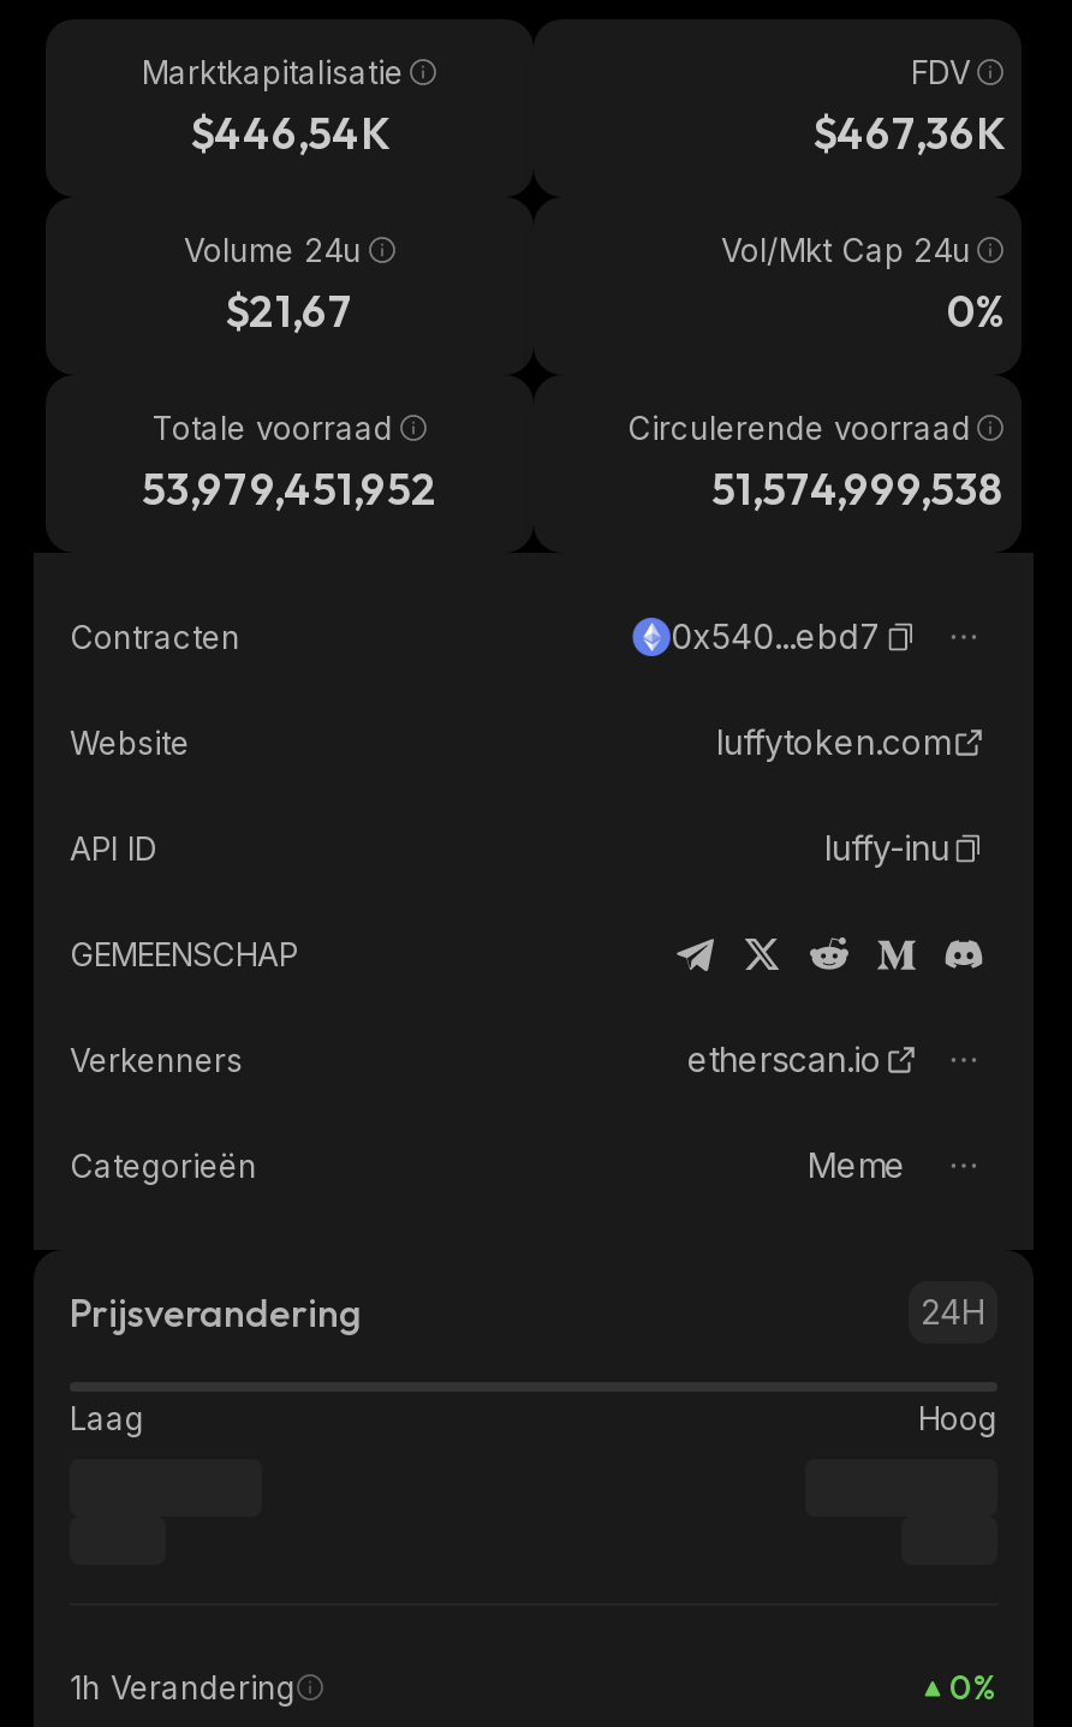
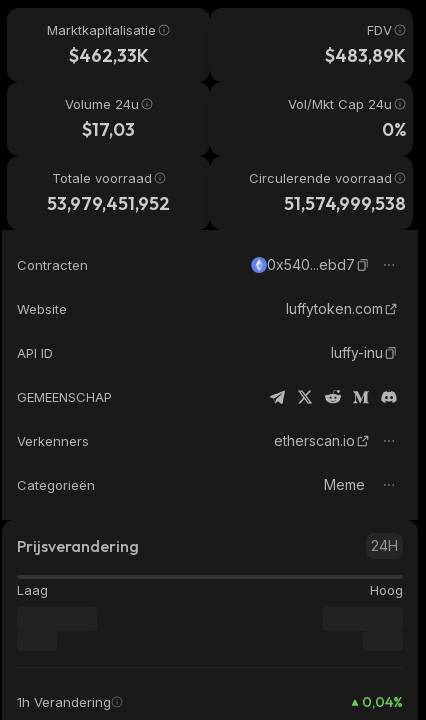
[190,106,389,161] $446,54K -> [68,44,148,67] $462,33K
[812,106,1005,161] $467,36K -> [325,44,406,67] $483,89K
[225,284,355,339] $21,67 -> [82,118,135,141] $17,03
[949,1666,997,1709] 0% -> [362,693,403,711] 0,04%

